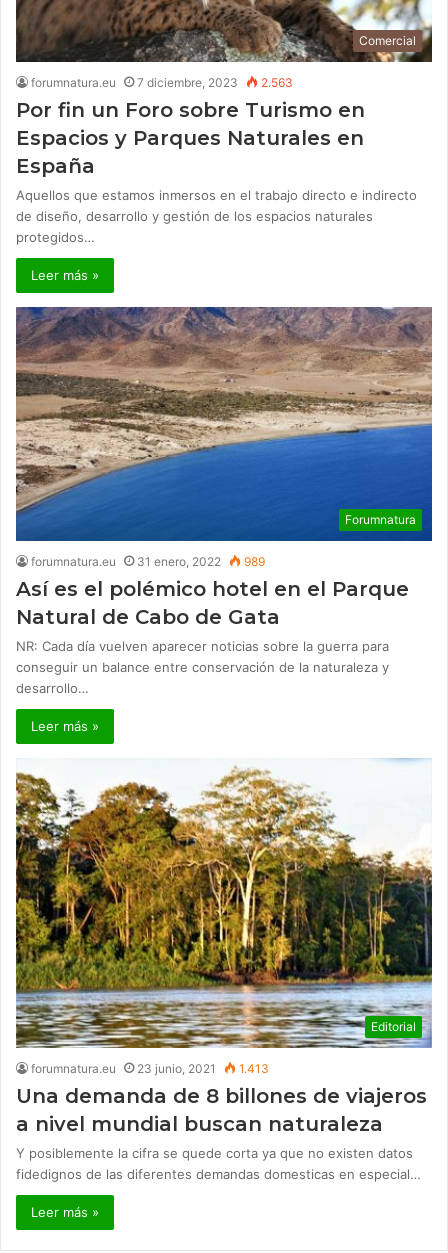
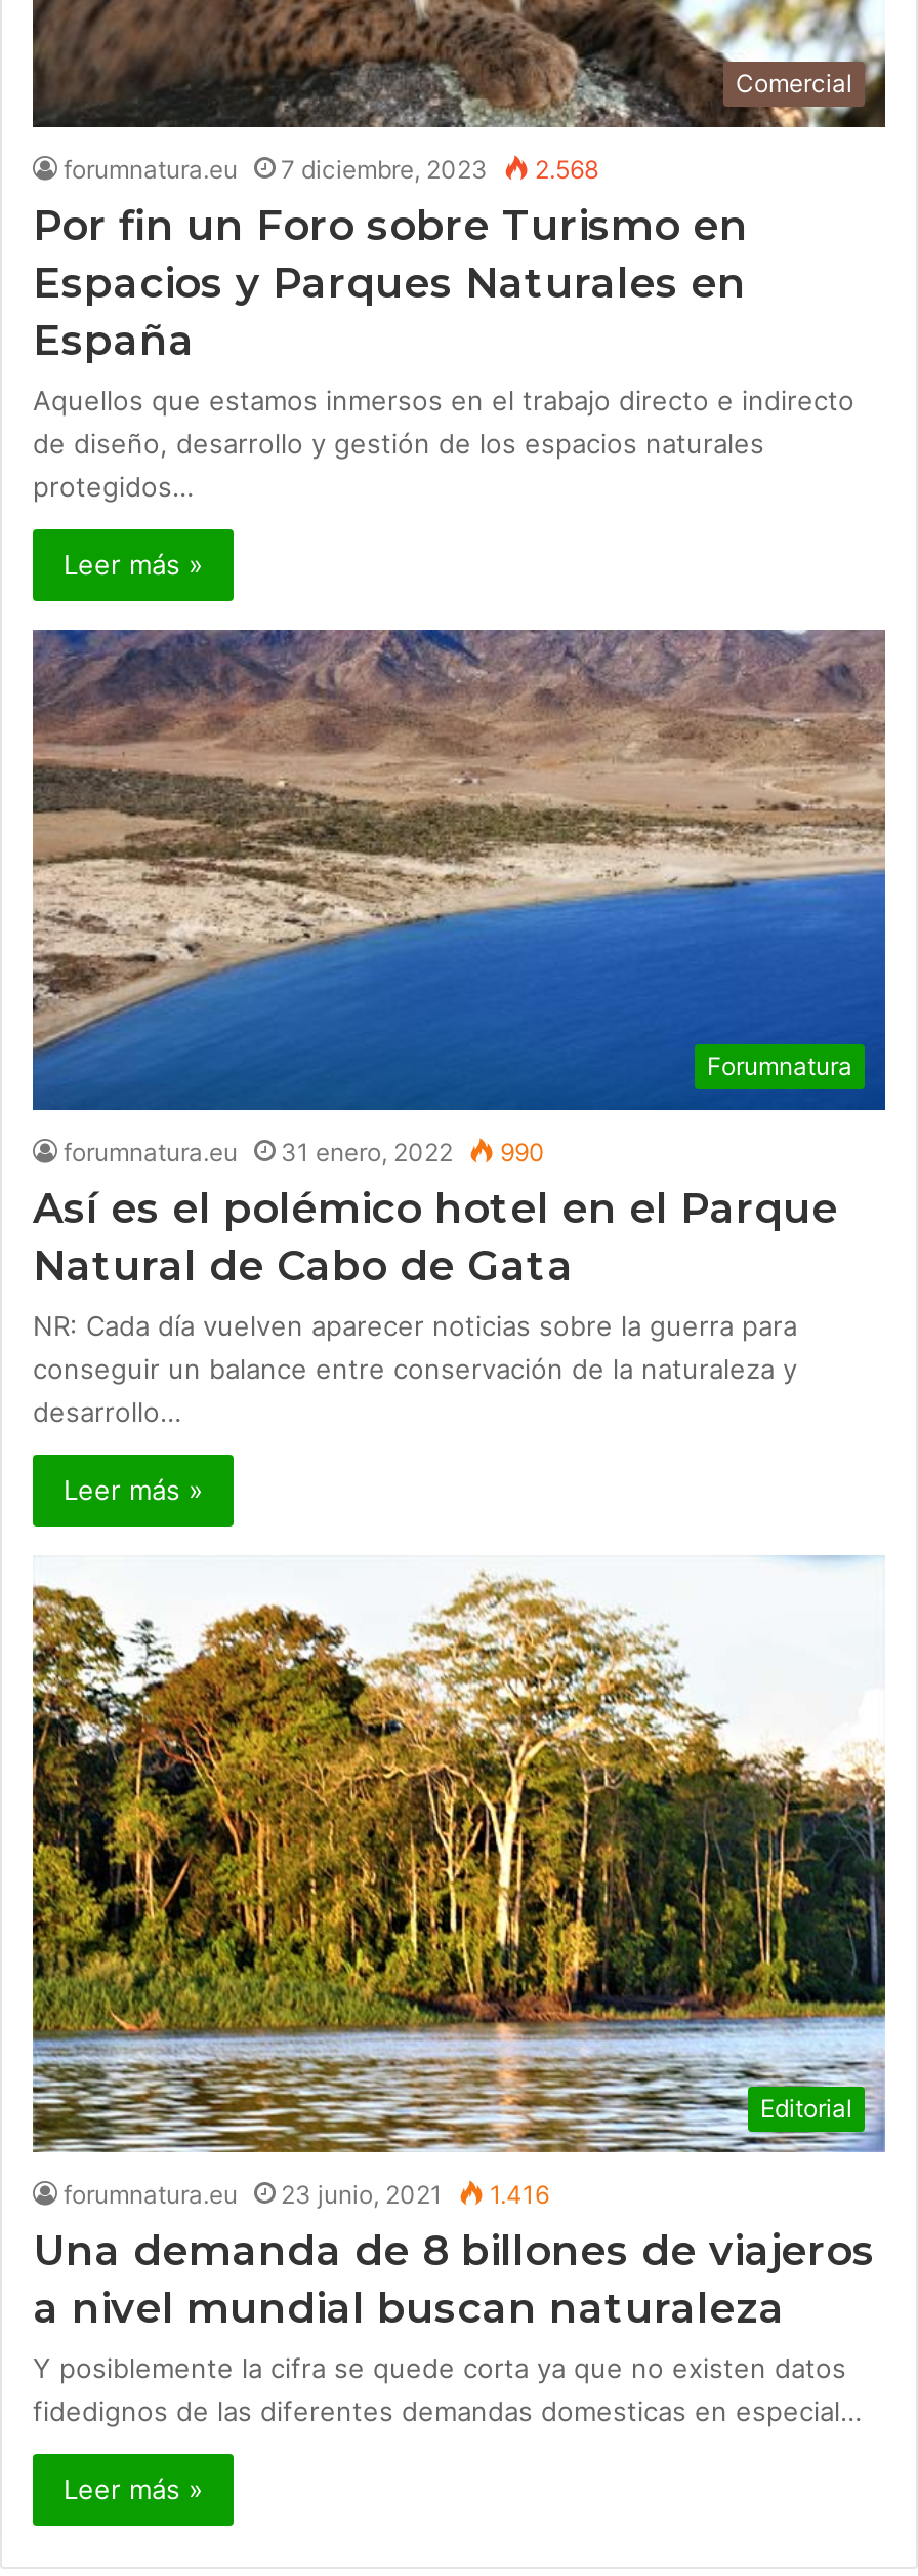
[31,75,293,90] forumnatura.eu 7 diciembre, 2023 2.563 -> [64,153,598,184] forumnatura.eu 7 diciembre, 2023 2.568
[31,554,265,569] forumnatura.eu 31 enero, 2022 989 -> [64,1137,545,1168] forumnatura.eu 31 enero, 2022 990
[31,1061,269,1076] forumnatura.eu 23 junio, 2021 1.413 -> [64,2179,549,2209] forumnatura.eu 23 junio, 2021 1.416

